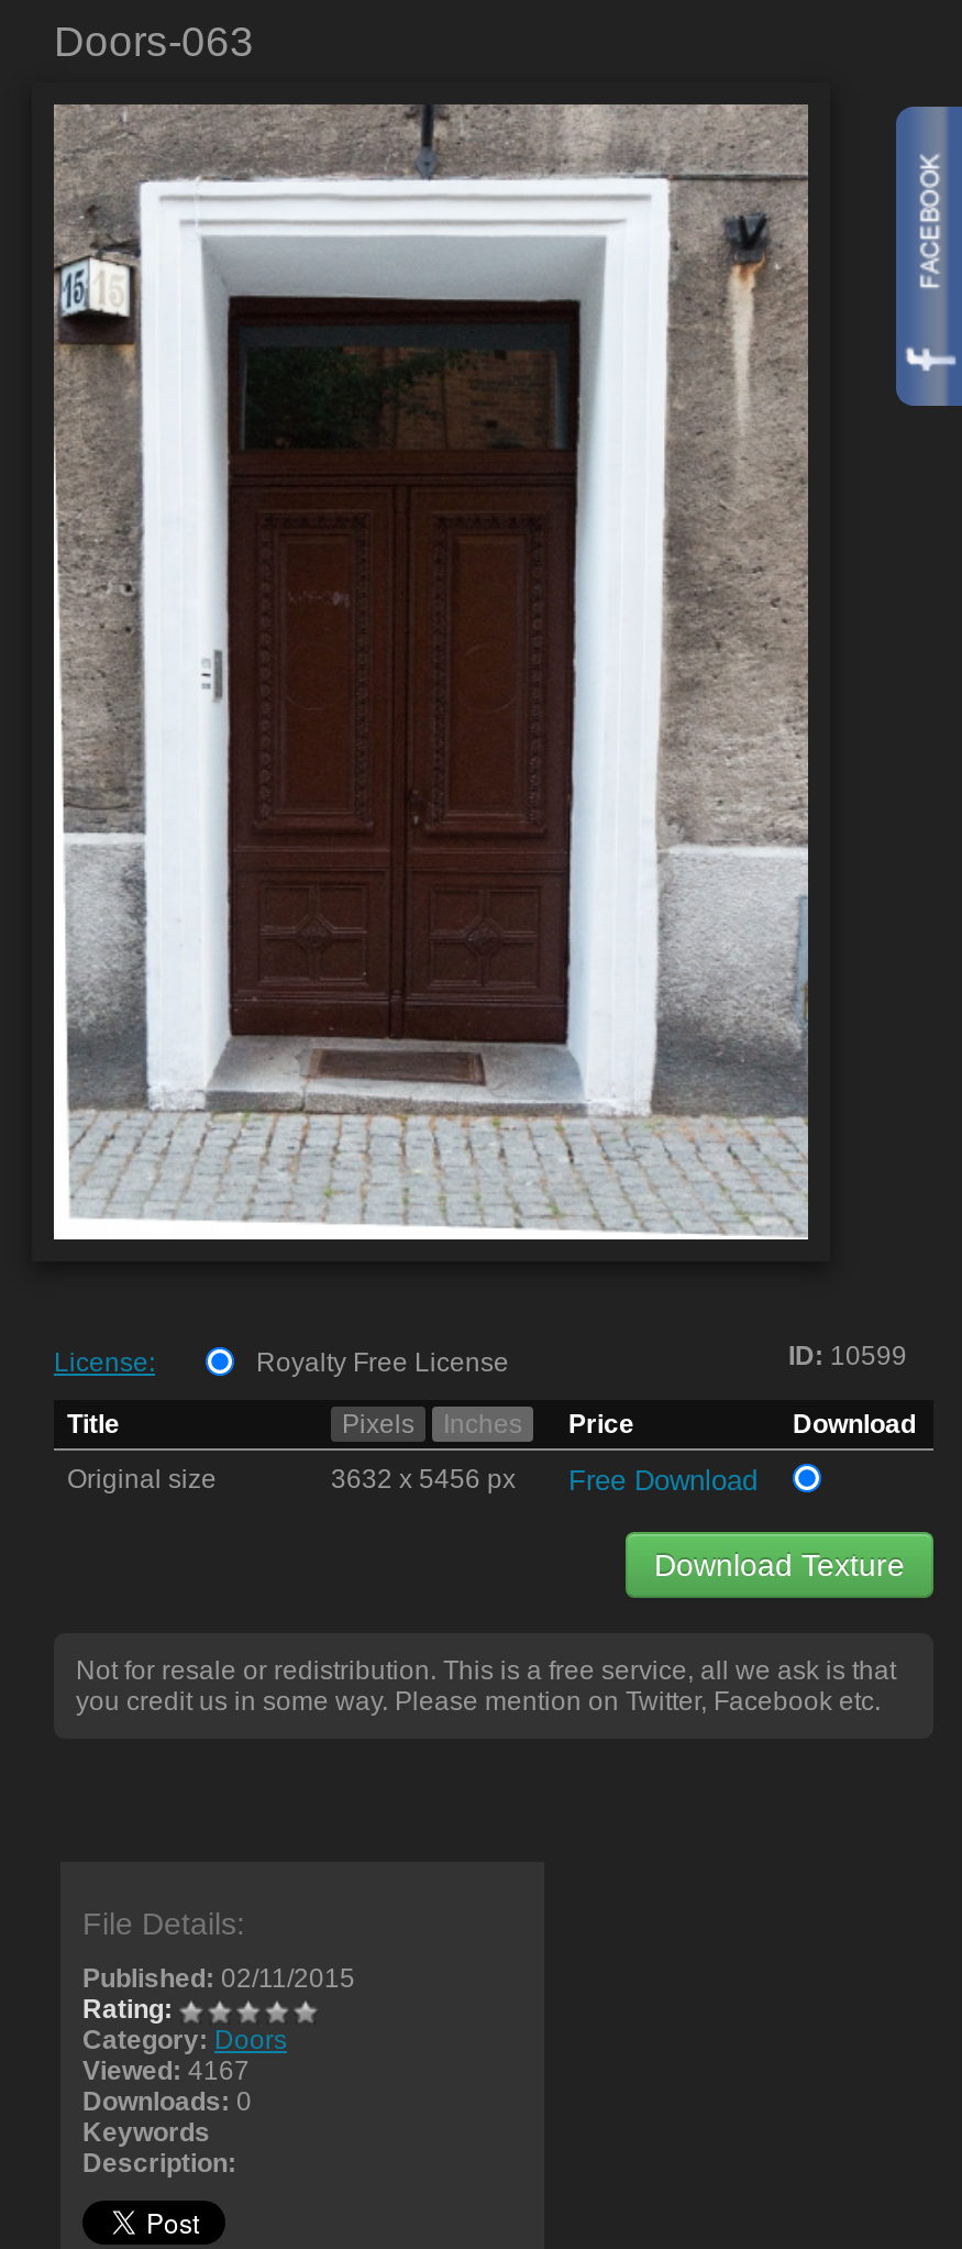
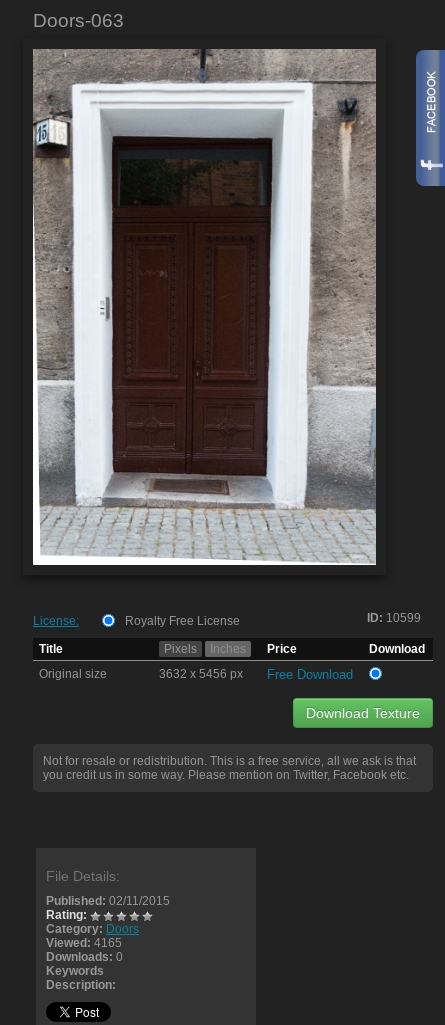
[82,2055,250,2086] Viewed: 4167 -> [46,936,122,950] Viewed: 4165

